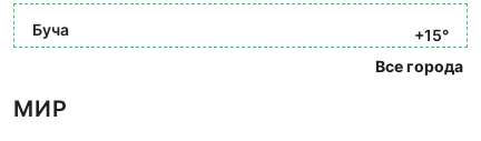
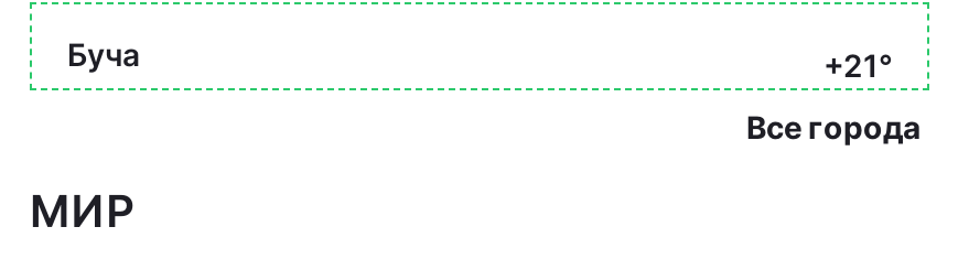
[414,26,449,44] +15° -> [823,46,892,84] +21°

